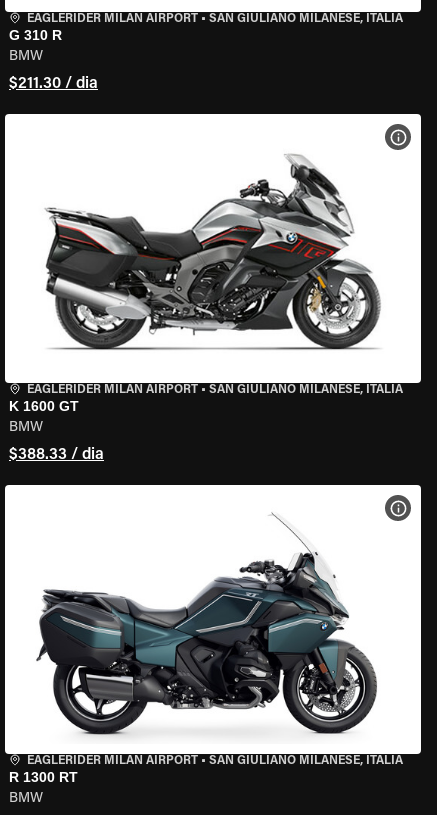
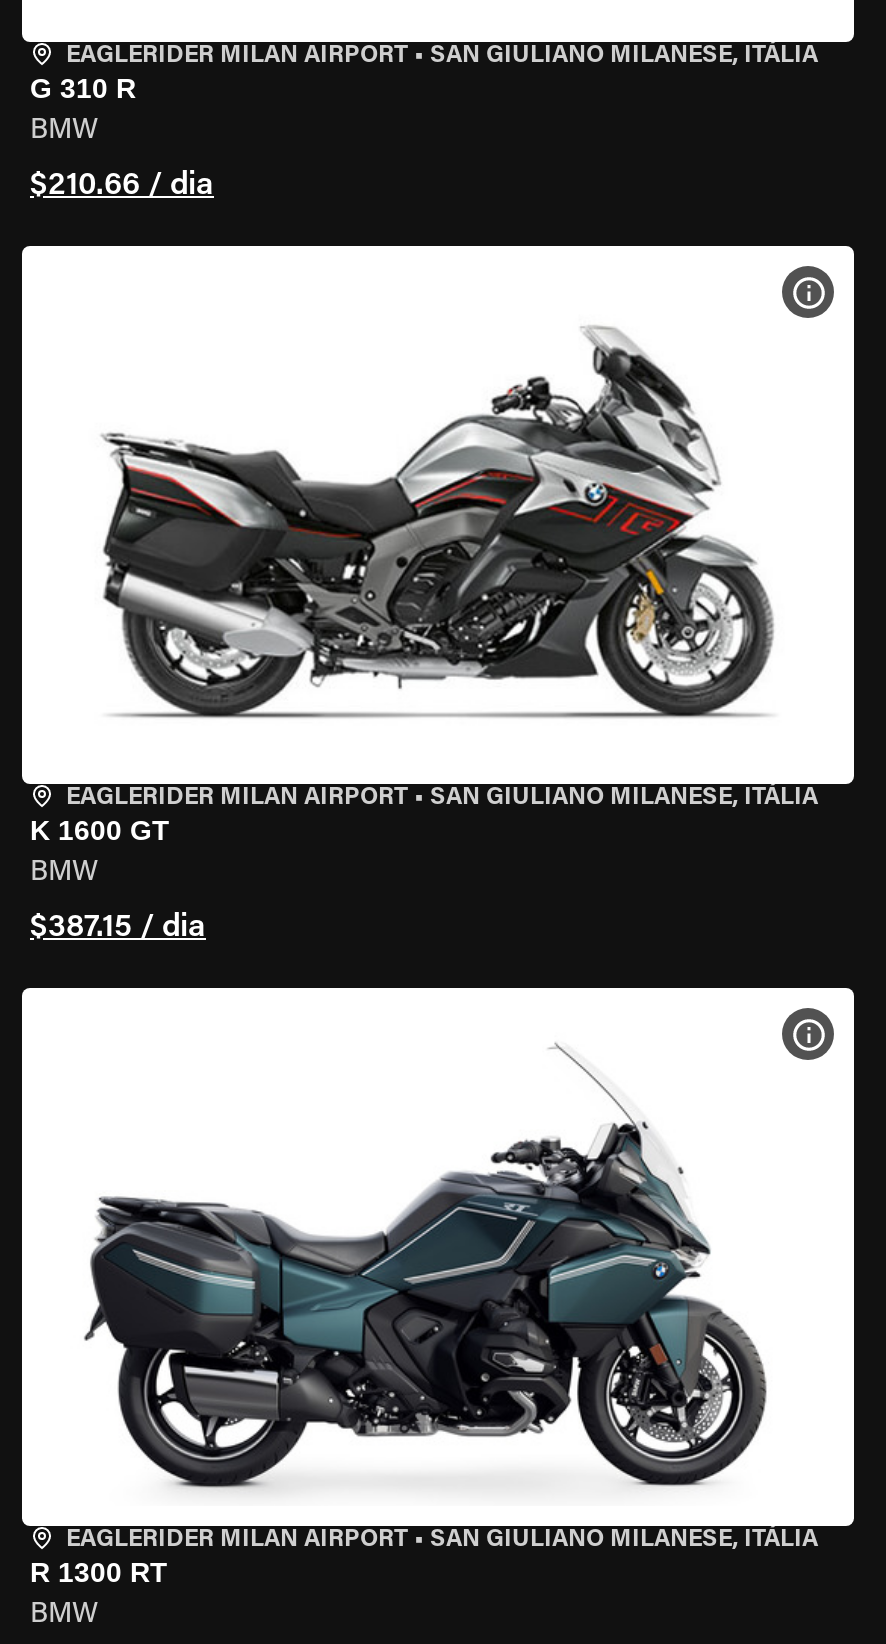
[9,76,98,92] $211.30 / dia -> [30,170,214,202] $210.66 / dia
[9,447,104,463] $388.33 / dia -> [30,912,206,944] $387.15 / dia

